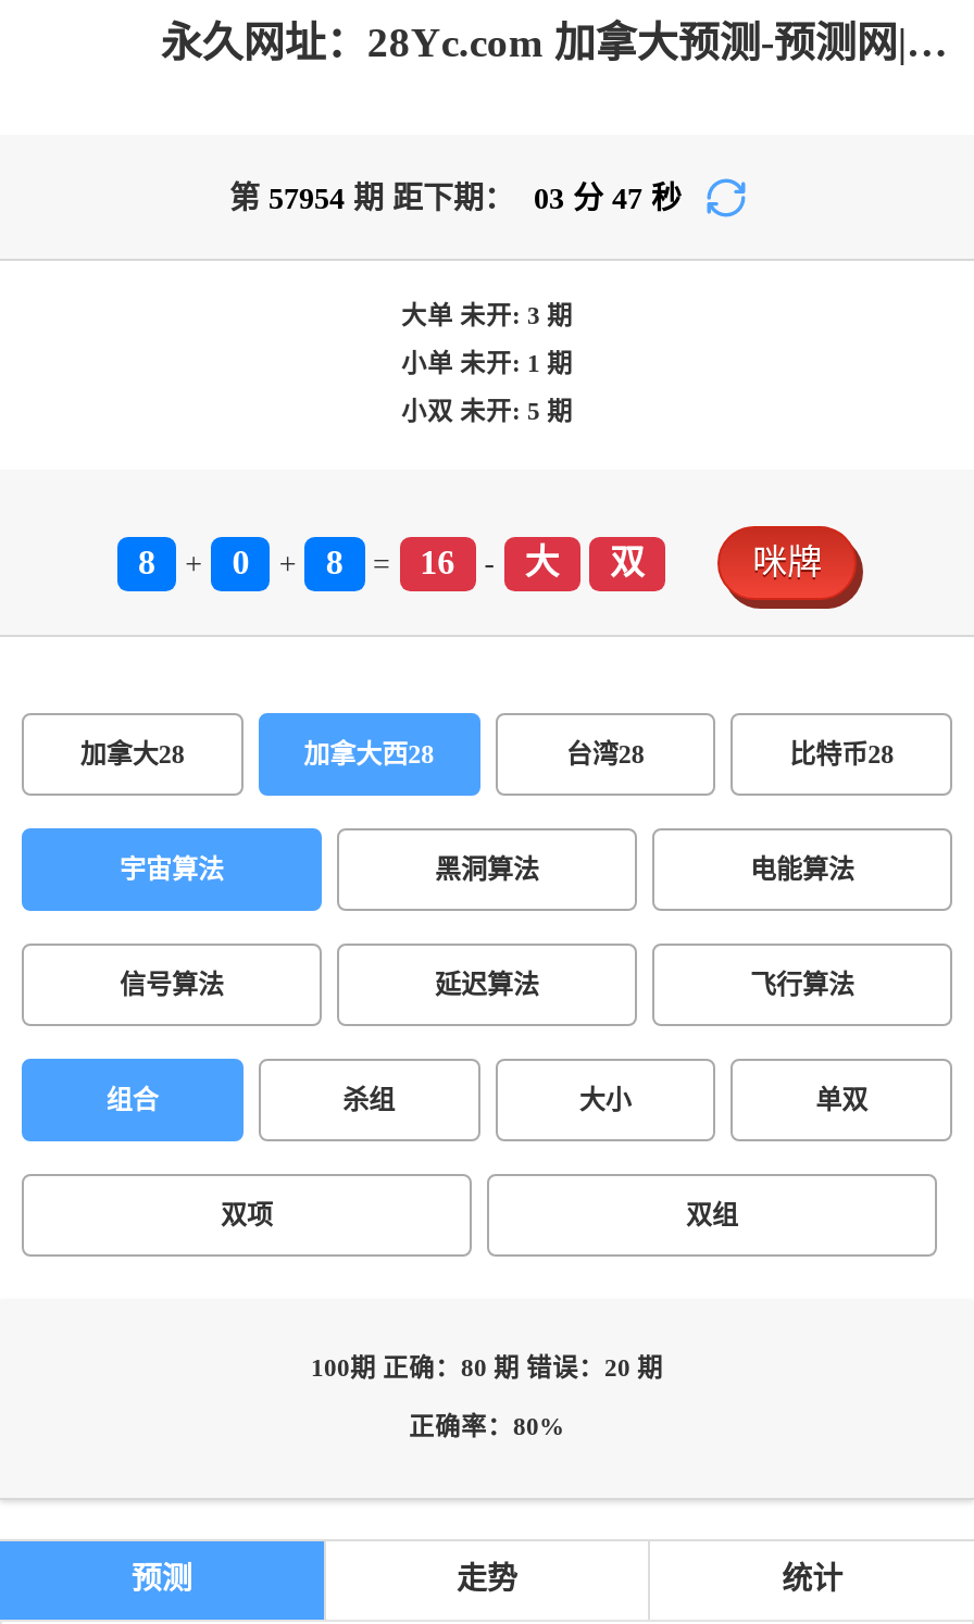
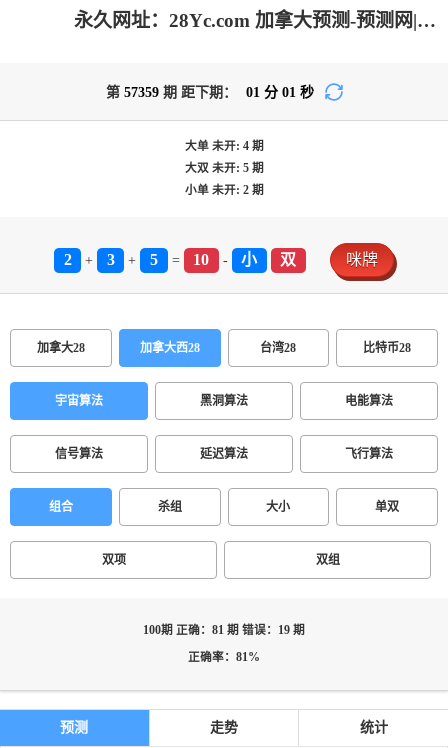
[229,183,682,215] 第57954期 距下期： 03分 47秒 -> [105,85,313,100] 第57359期 距下期： 01分 01秒
[401,302,573,330] 大单未开: 3期 -> [184,140,263,153] 大单未开: 4期
[401,350,573,378] 小单未开: 1期 -> [184,162,263,175] 大双未开: 5期
[401,398,573,426] 小双未开: 5期 -> [184,184,263,197] 小单未开: 2期
[138,544,155,580] 8 -> [63,251,71,268] 2
[232,544,249,580] 0 -> [107,251,115,268] 3
[326,544,343,580] 8 -> [150,251,158,268] 5
[420,544,455,580] 16 -> [193,251,209,268] 10
[525,544,559,580] 大 -> [241,251,257,268] 小
[311,1354,663,1383] 100期 正确：80 期 错误：20 期 -> [143,624,305,637] 100期 正确：81 期 错误：19 期
[409,1413,565,1441] 正确率：80% -> [188,651,260,664] 正确率：81%

